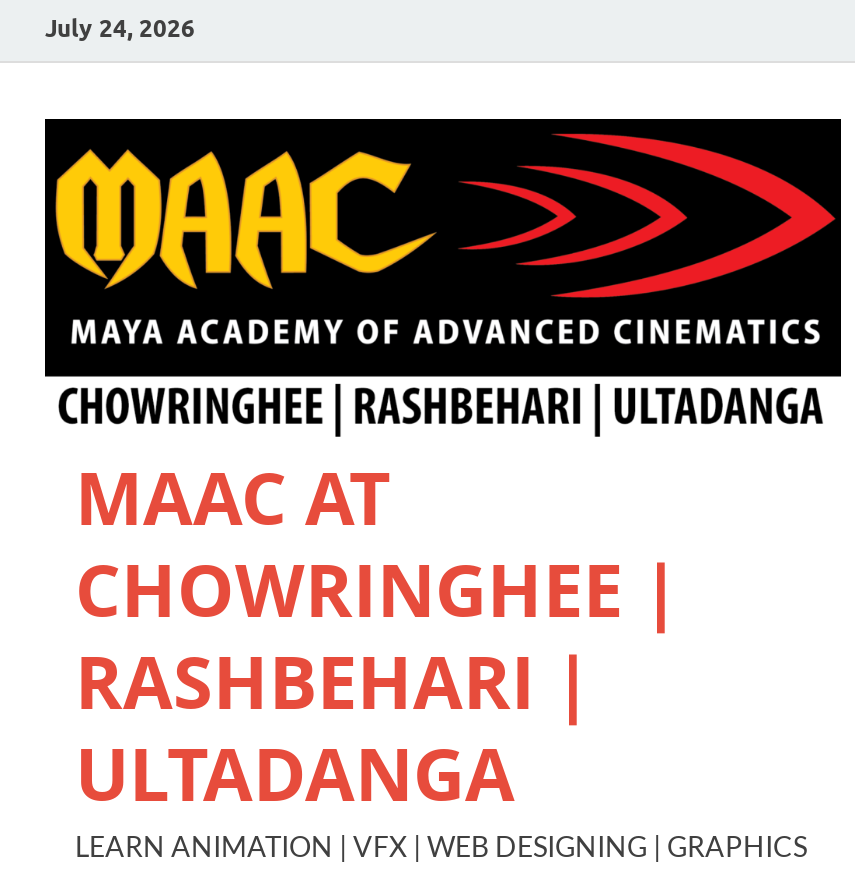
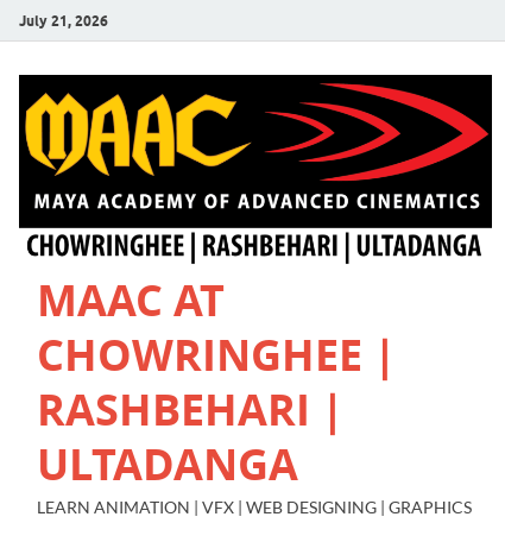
[45,12,195,42] July 24, 2026 -> [19,11,108,29] July 21, 2026

